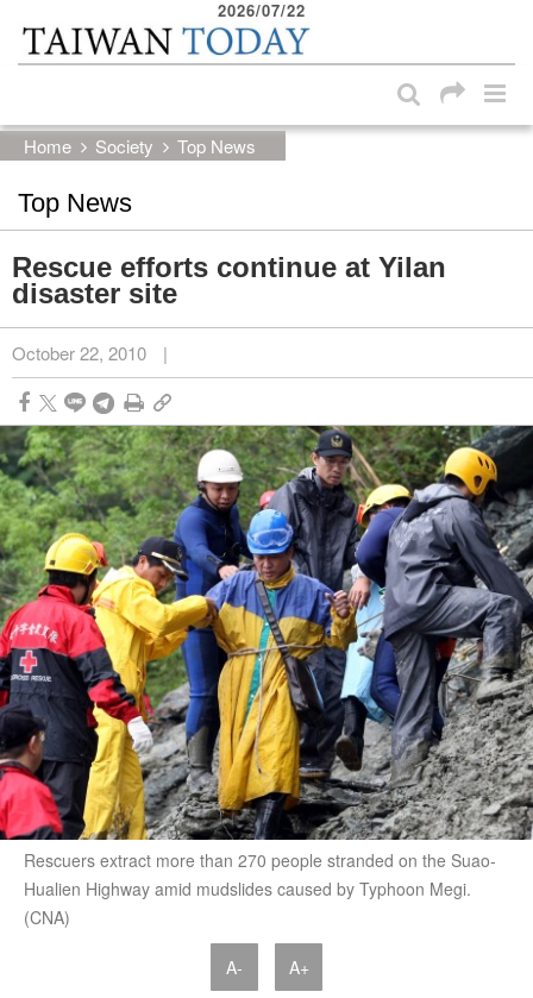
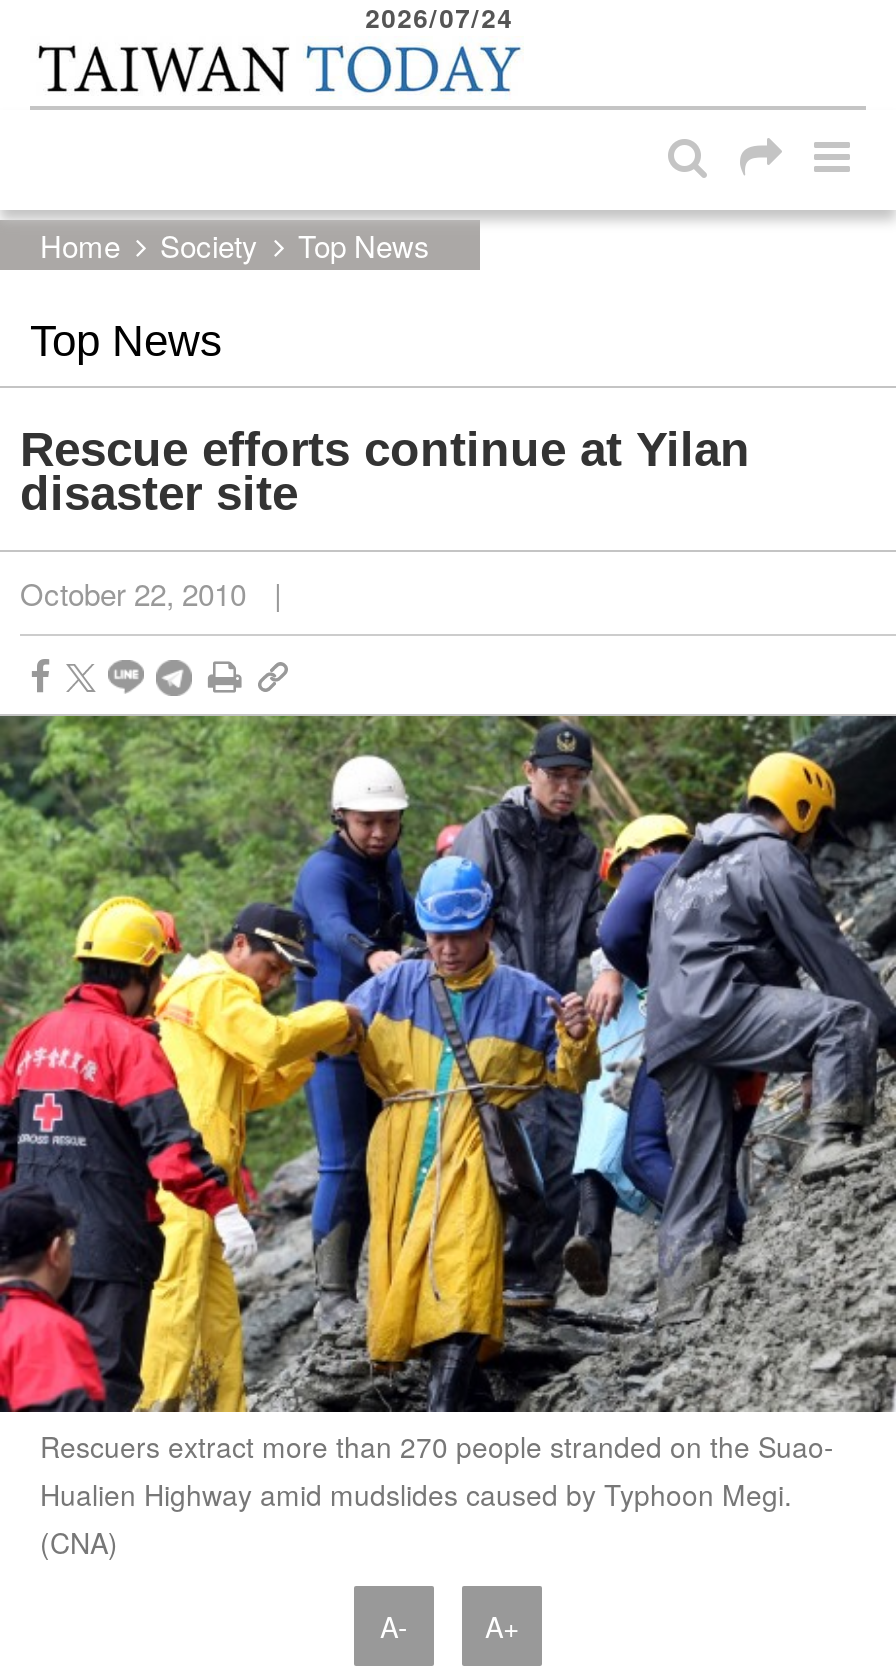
[217,0,305,21] 2026/07/22 -> [365,0,513,36] 2026/07/24

